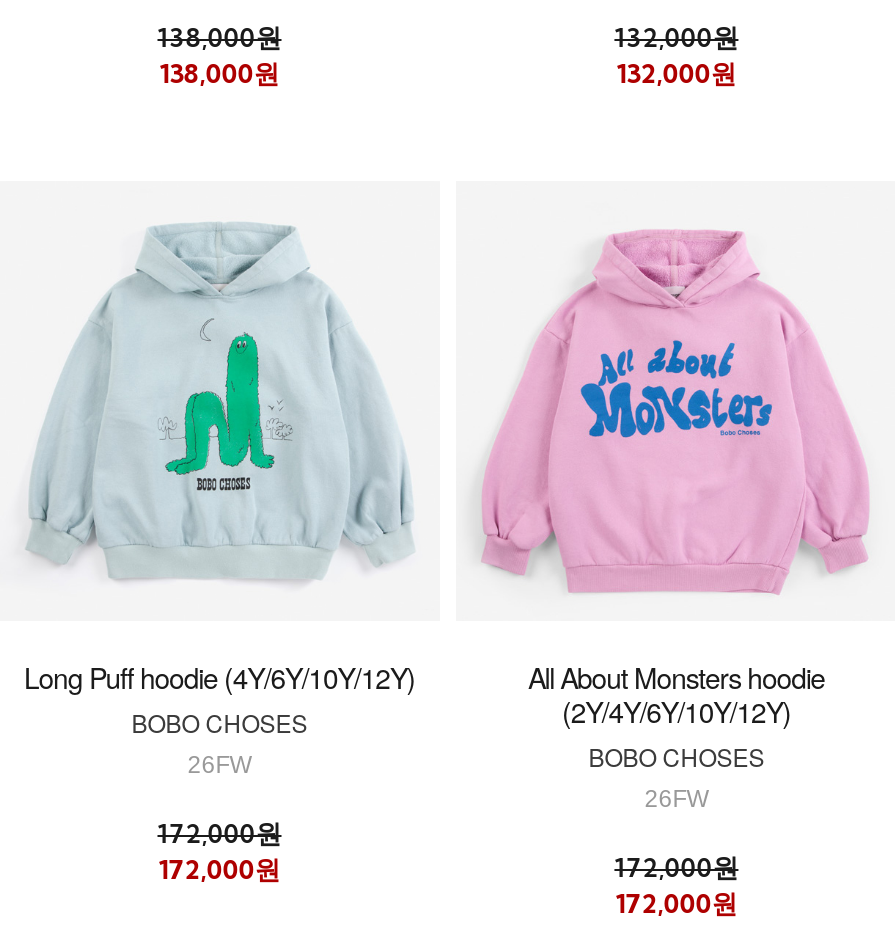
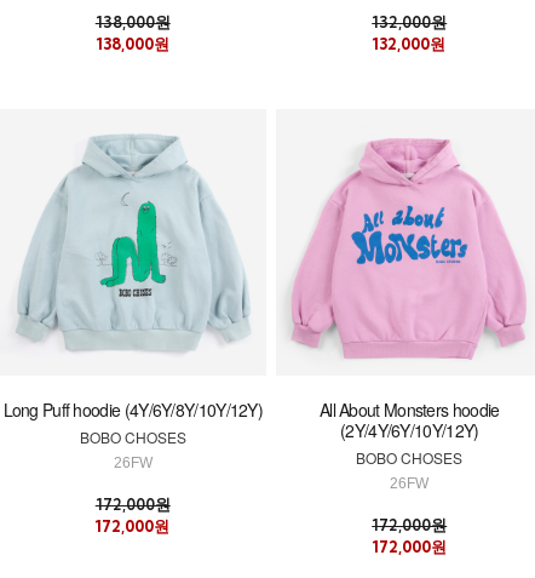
[24,656,415,696] Long Puff hoodie (4Y/6Y/10Y/12Y) -> [3,397,263,421] Long Puff hoodie (4Y/6Y/8Y/10Y/12Y)

